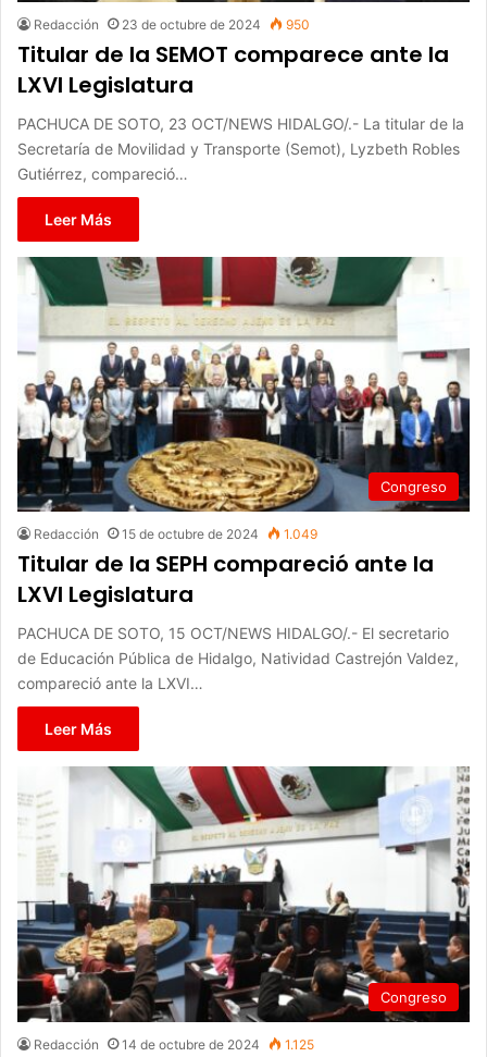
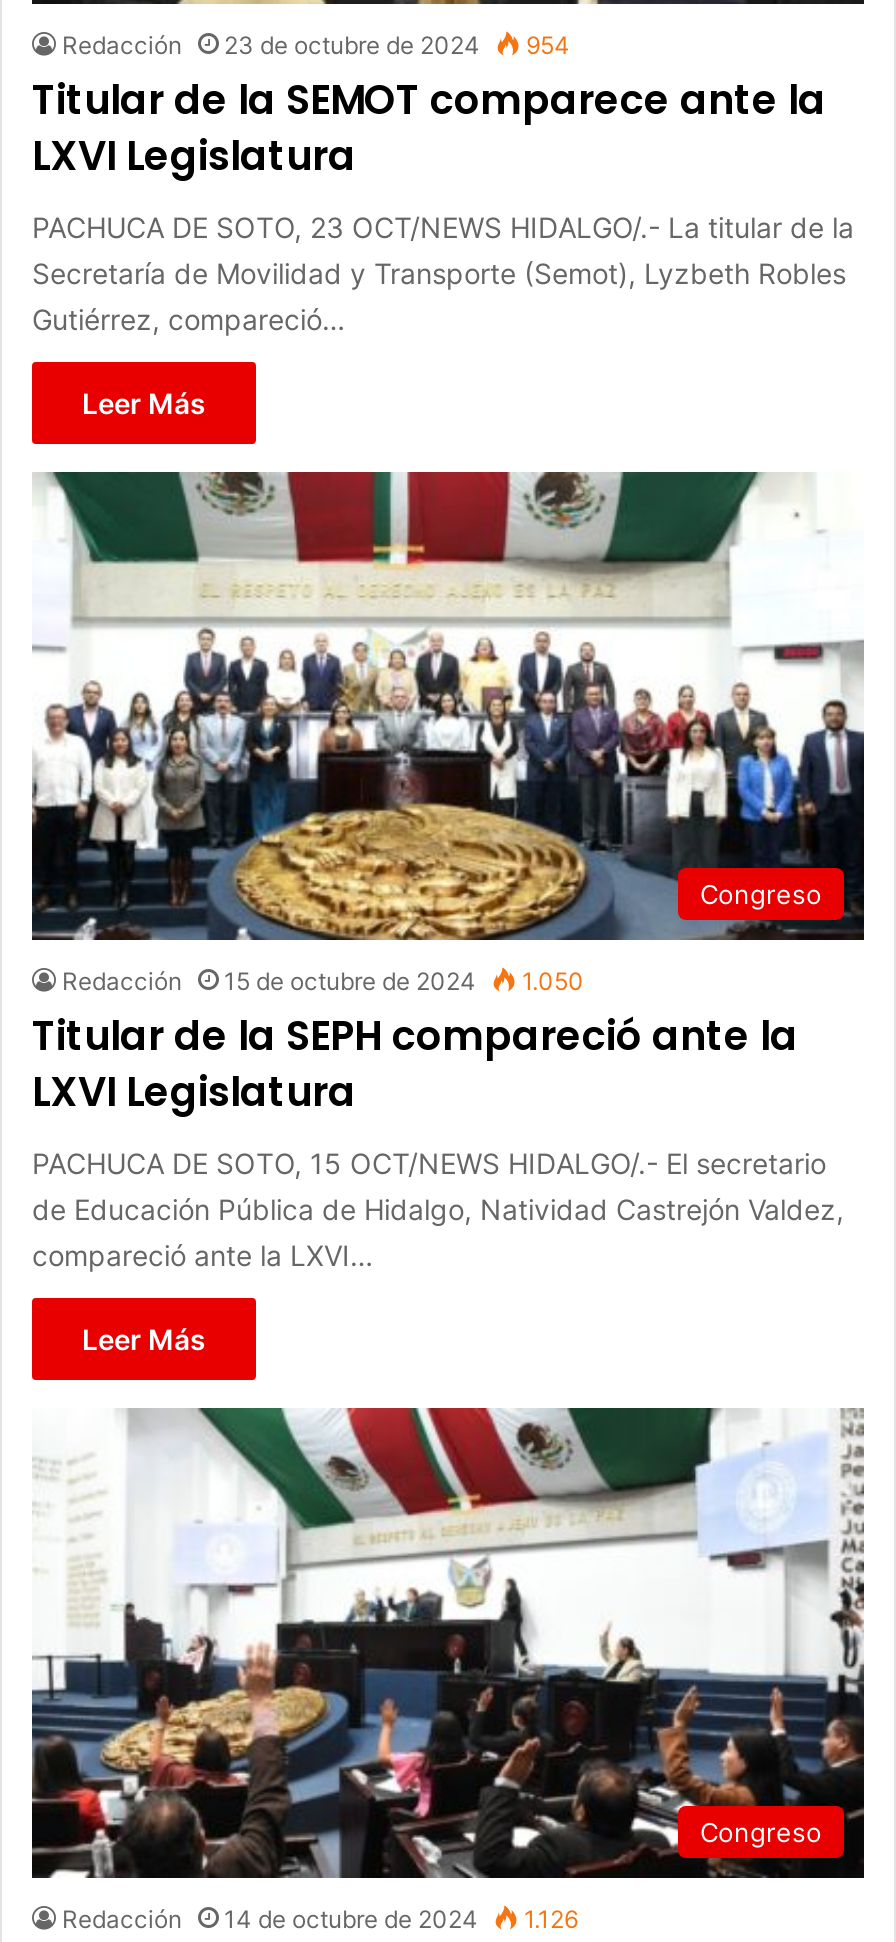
[34,16,310,32] Redacción 23 de octubre de 2024 950 -> [62,29,570,59] Redacción 23 de octubre de 2024 954
[34,526,317,543] Redacción 15 de octubre de 2024 1.049 -> [62,967,584,997] Redacción 15 de octubre de 2024 1.050
[34,1036,314,1053] Redacción 14 de octubre de 2024 1.125 -> [62,1904,578,1934] Redacción 14 de octubre de 2024 1.126

